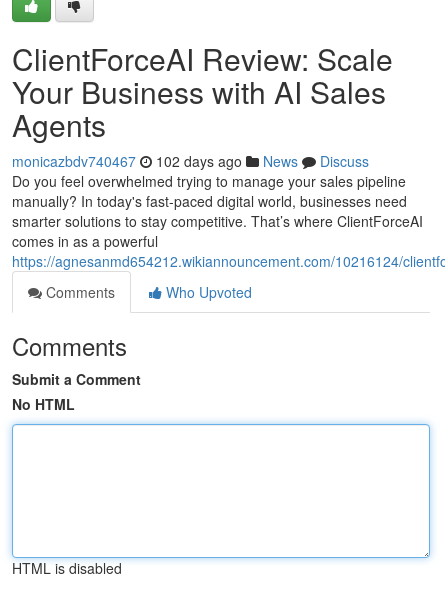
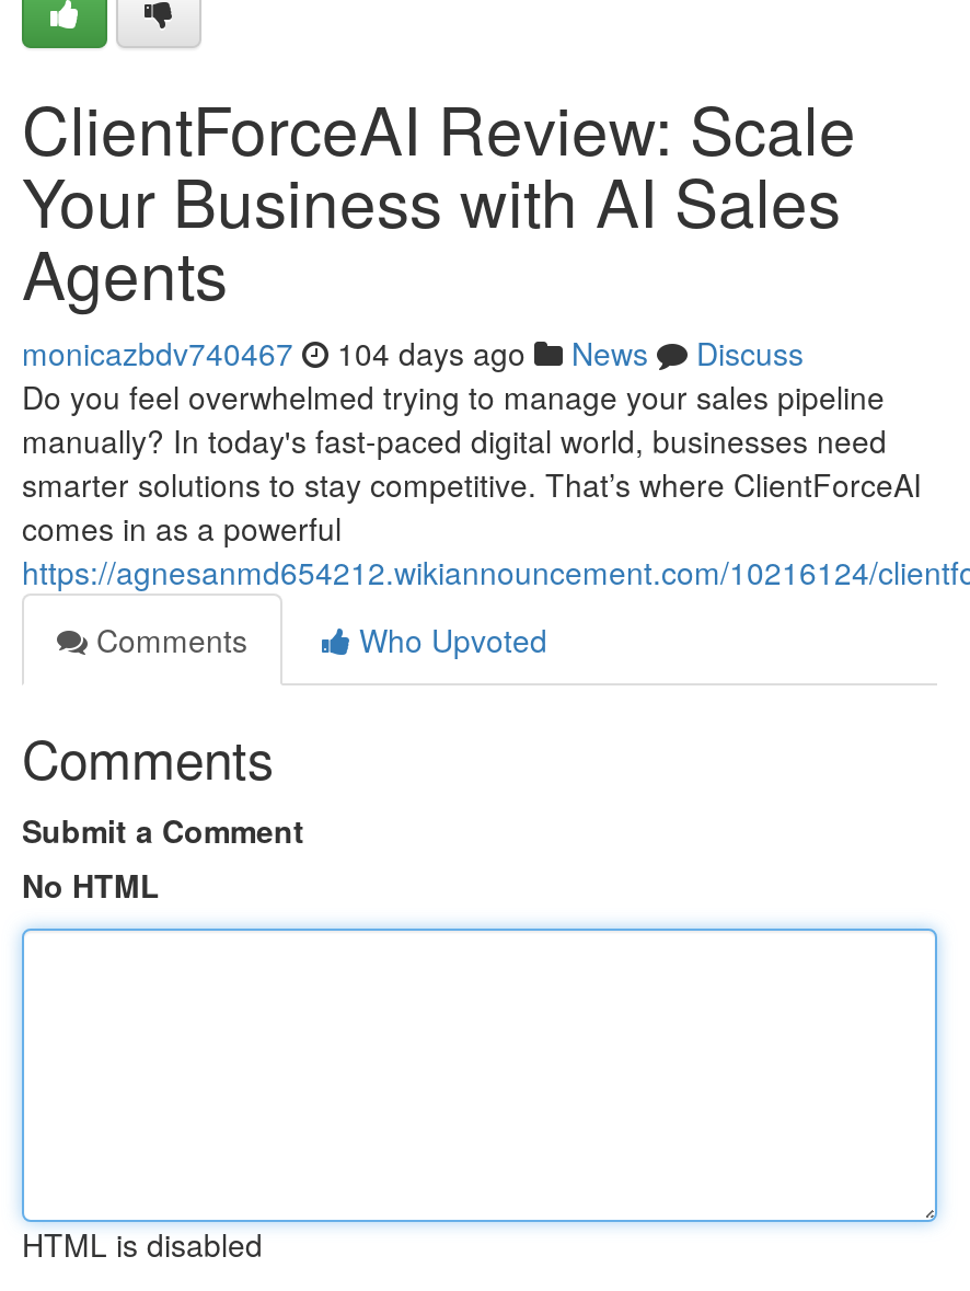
[12,151,369,171] monicazbdv740467 102 days ago News Discuss -> [22,331,804,374] monicazbdv740467 104 days ago News Discuss

